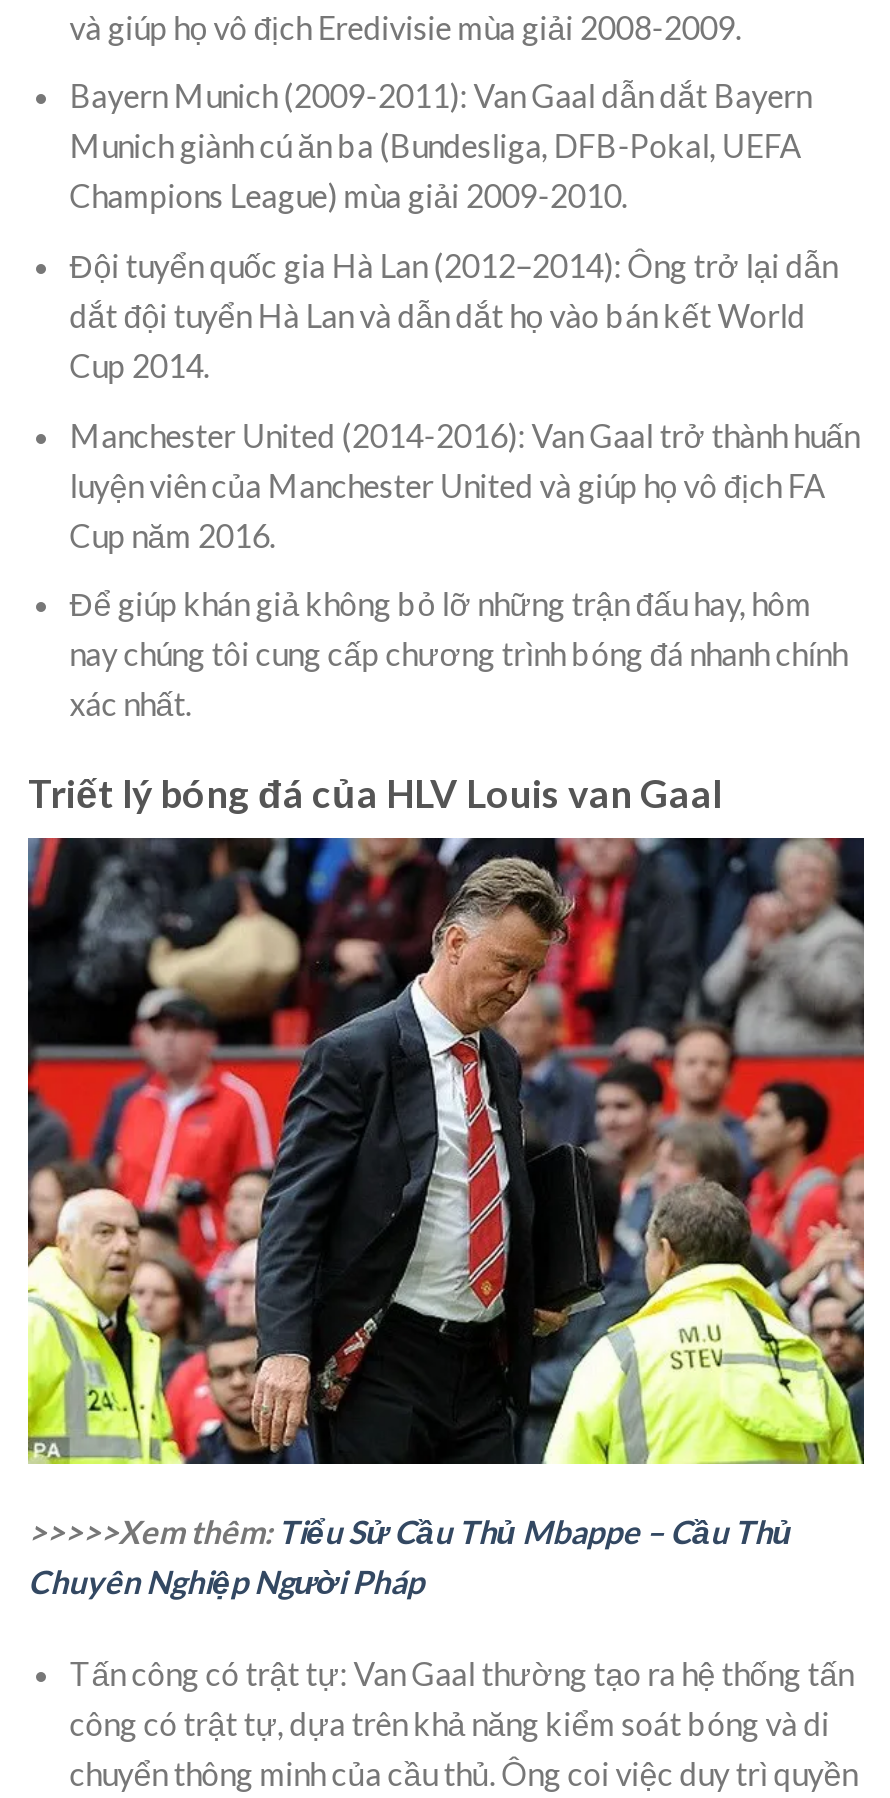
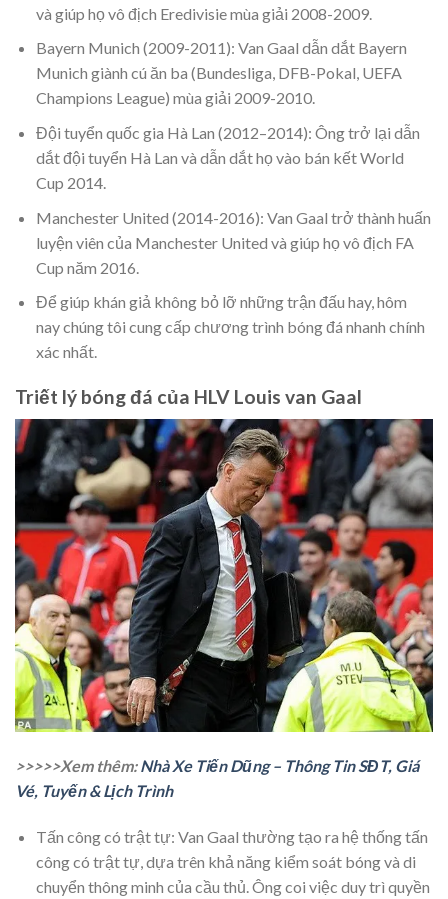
[28,1512,792,1600] >>>>>Xem thêm: Tiểu Sử Cầu Thủ Mbappe – Cầu Thủ | Chuyên Nghiệp Người Pháp -> [15,756,419,800] >>>>>Xem thêm: Nhà Xe Tiến Dũng – Thông Tin SĐT, Giá | Vé, Tuyến & Lịch Trình

